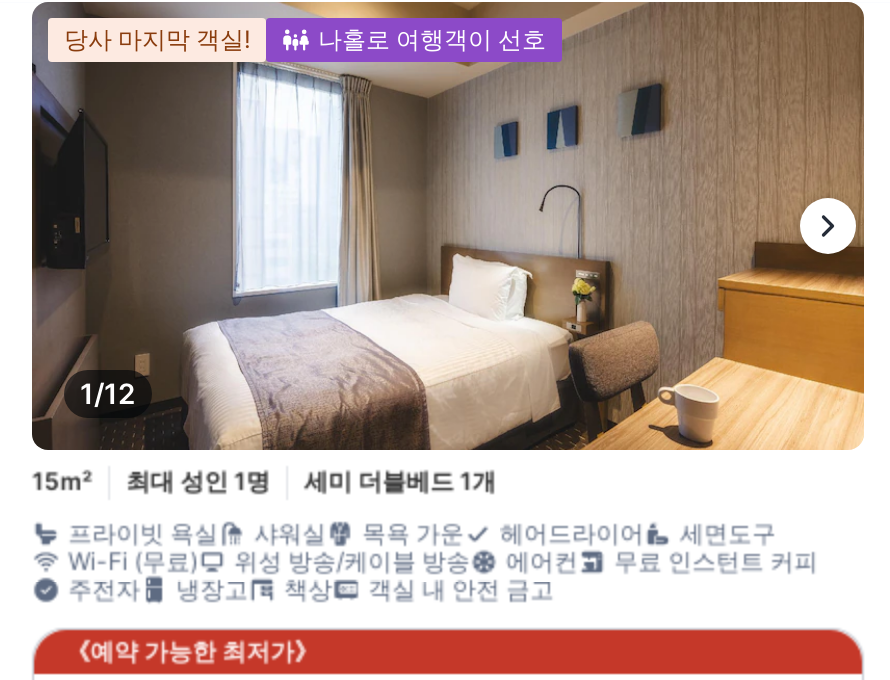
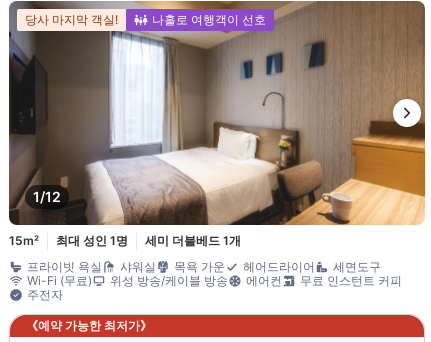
[176,573,554,603] 냉장고 | 책상 | 객실 내 안전 금고 -> none

